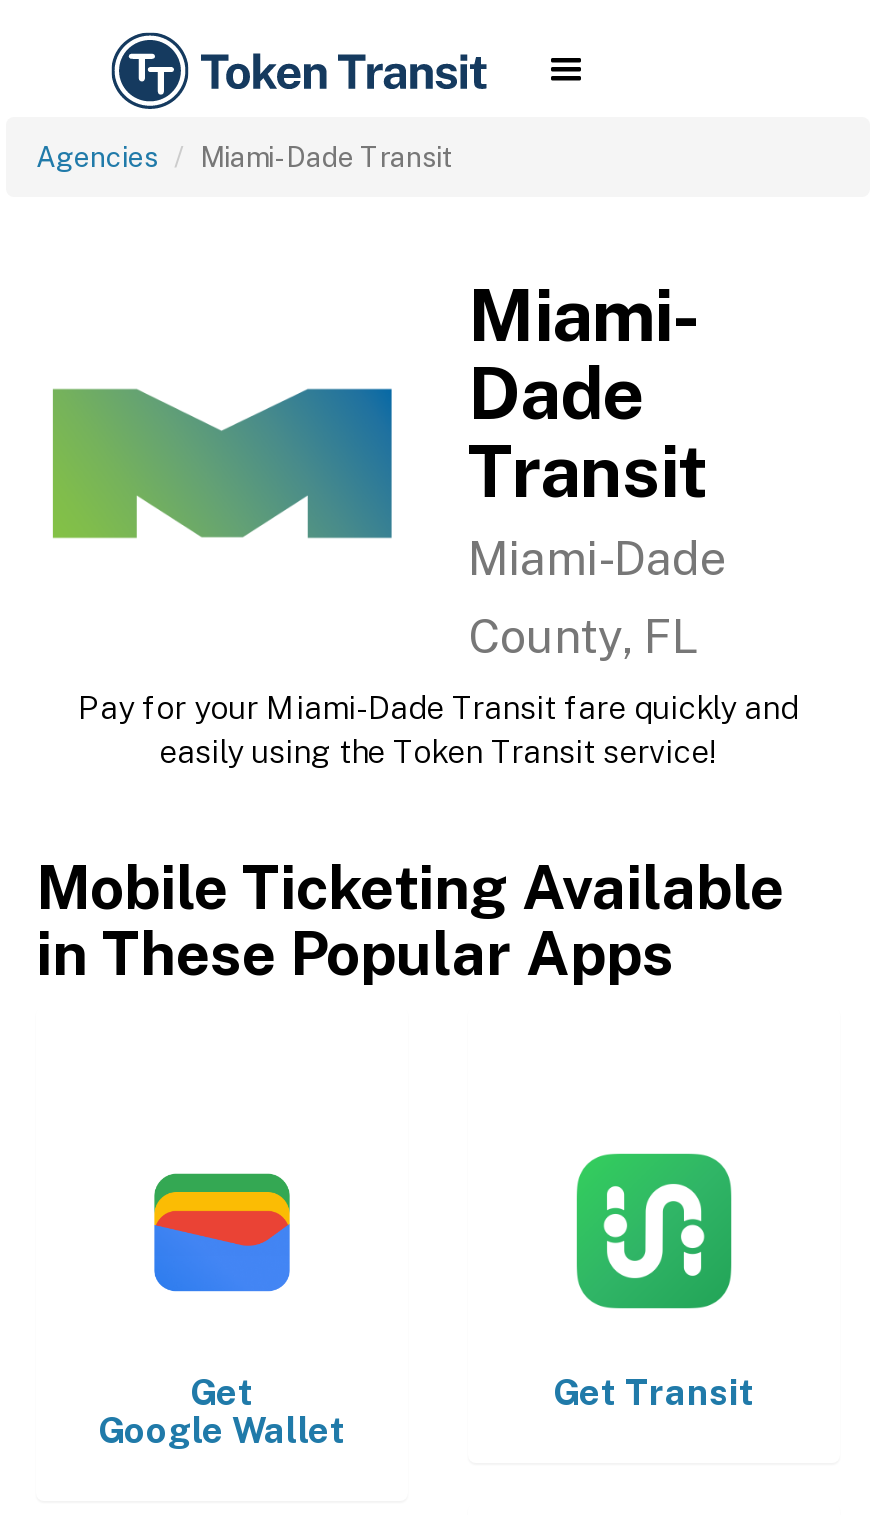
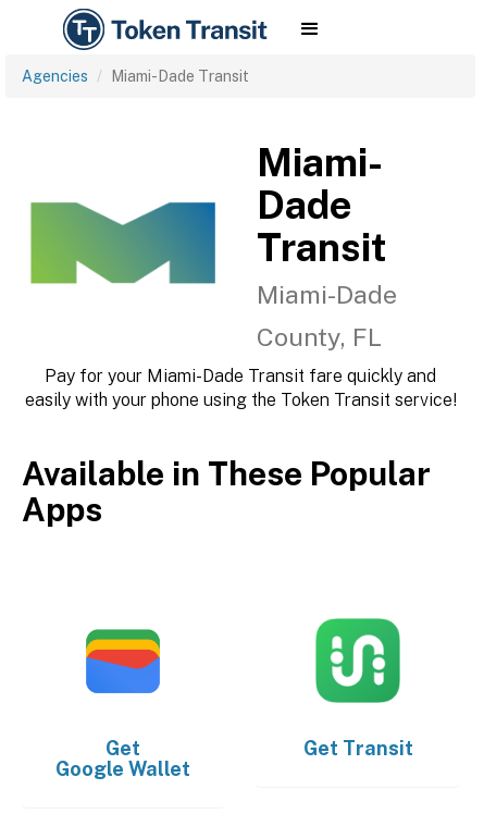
[159,733,717,771] easily using the Token Transit service! -> [24,390,456,410] easily with your phone using the Token Transit service!
[36,851,784,989] Mobile Ticketing Available | in These Popular Apps -> [22,454,431,529] Available in These Popular | Apps

